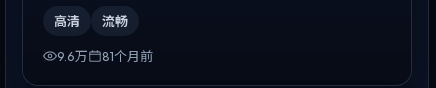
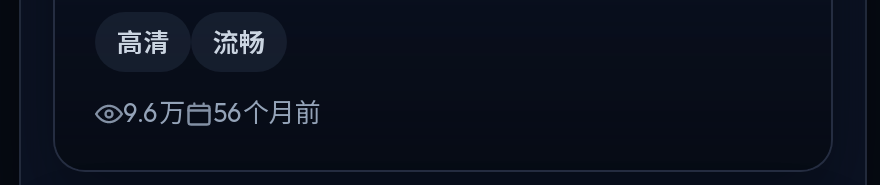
[57,48,153,64] 9.6万 81个月前 -> [123,96,321,128] 9.6万 56个月前

